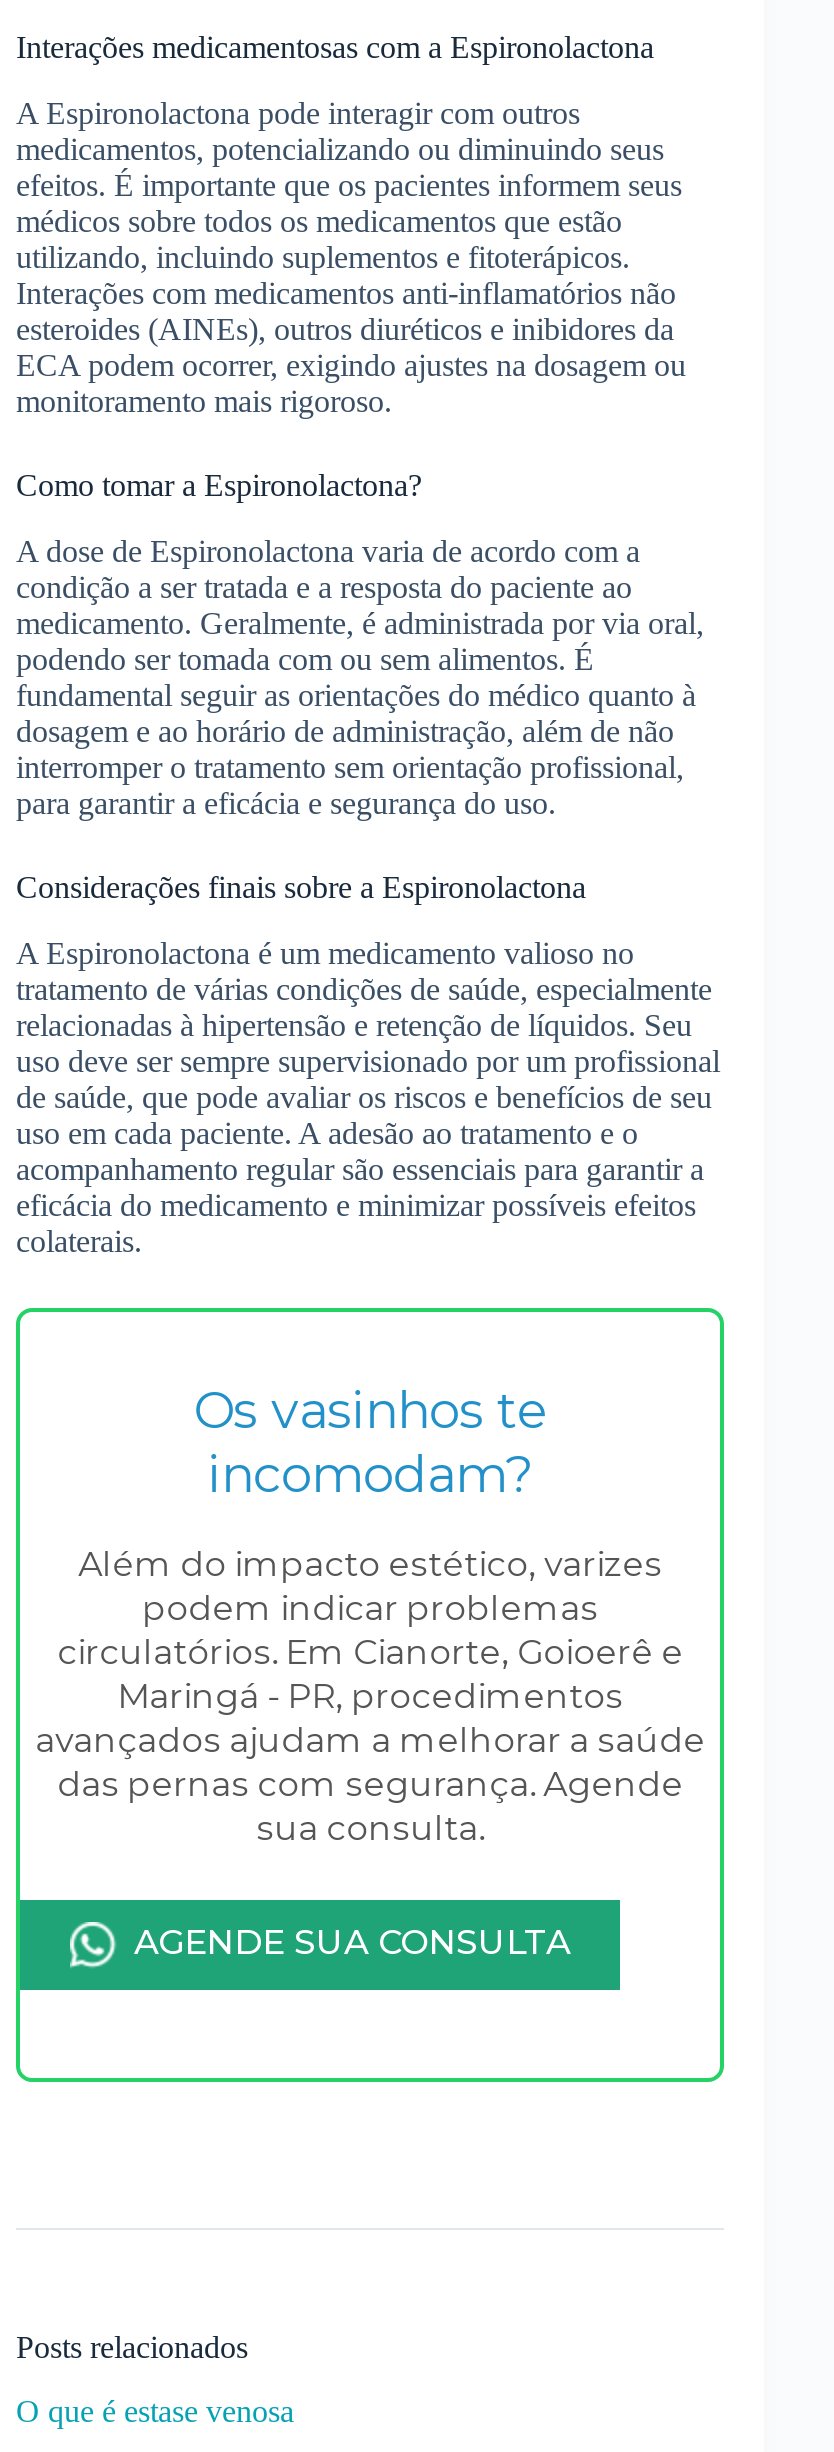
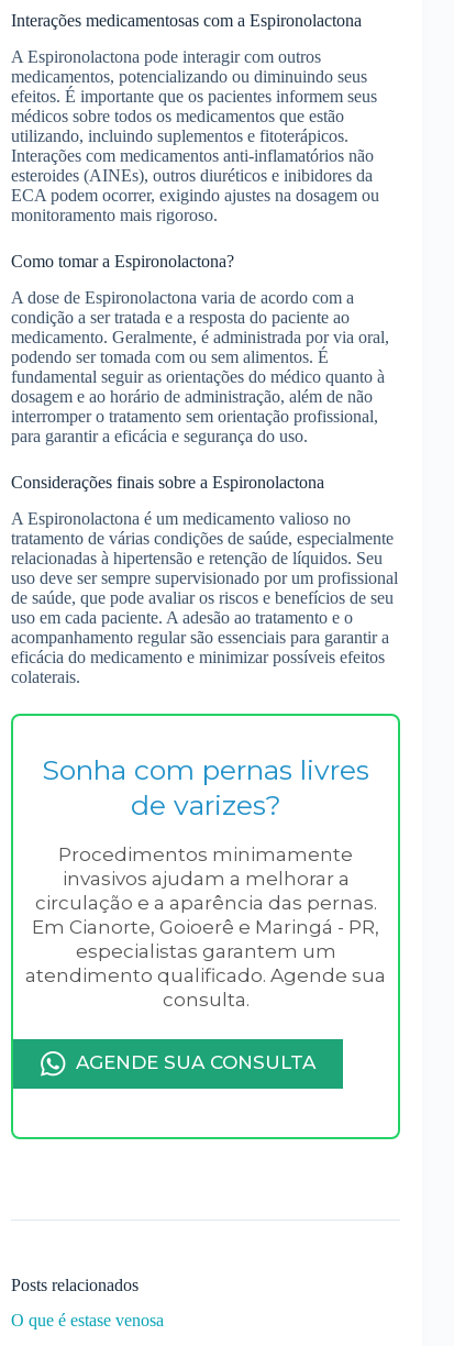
[193,1381,547,1505] Os vasinhos te | incomodam? -> [42,754,369,822] Sonha com pernas livres | de varizes?
[35,1544,705,1848] Além do impacto estético, varizes | podem indicar problemas | circulatórios. Em Cianorte, Goioerê e | Maringá - PR, procedimentos | avançados ajudam a melhorar a saúde | das pernas com segurança. Agende | sua consulta. -> [25,843,386,1010] Procedimentos minimamente | invasivos ajudam a melhorar a | circulação e a aparência das pernas. | Em Cianorte, Goioerê e Maringá - PR, | especialistas garantem um | atendimento qualificado. Agende sua | consulta.

